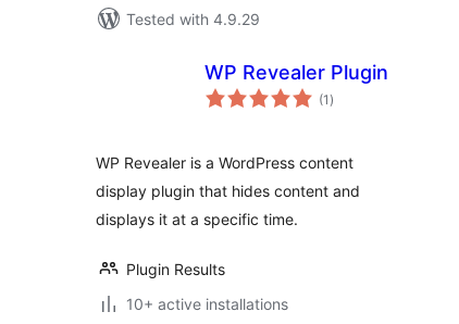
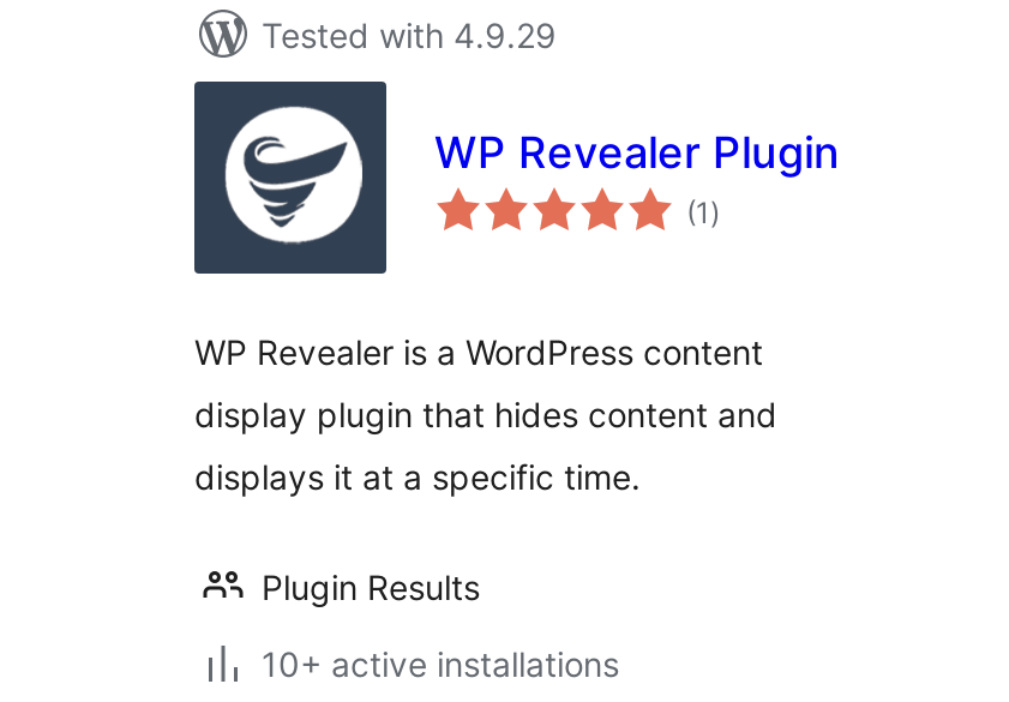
none -> [192,79,389,276] [image]

